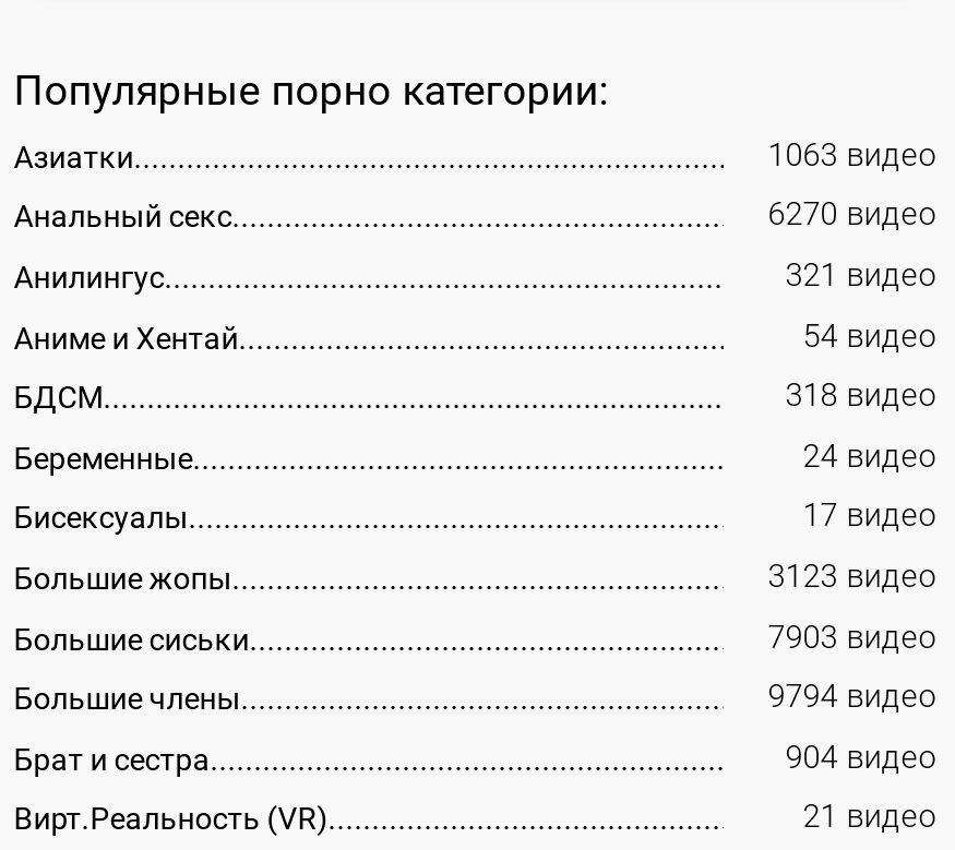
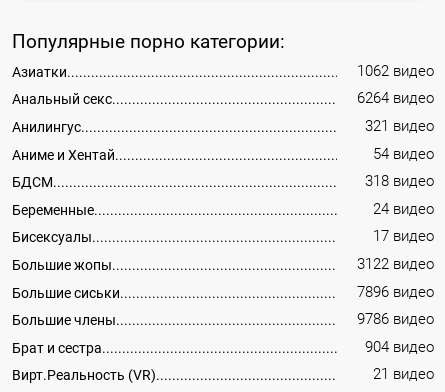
[768,137,936,174] 1063 видео -> [357,63,434,80] 1062 видео
[768,197,936,234] 6270 видео -> [357,90,434,107] 6264 видео
[768,559,936,596] 3123 видео -> [357,256,434,273] 3122 видео
[768,619,936,656] 7903 видео -> [357,284,434,301] 7896 видео
[768,679,936,716] 9794 видео -> [357,311,434,328] 9786 видео

